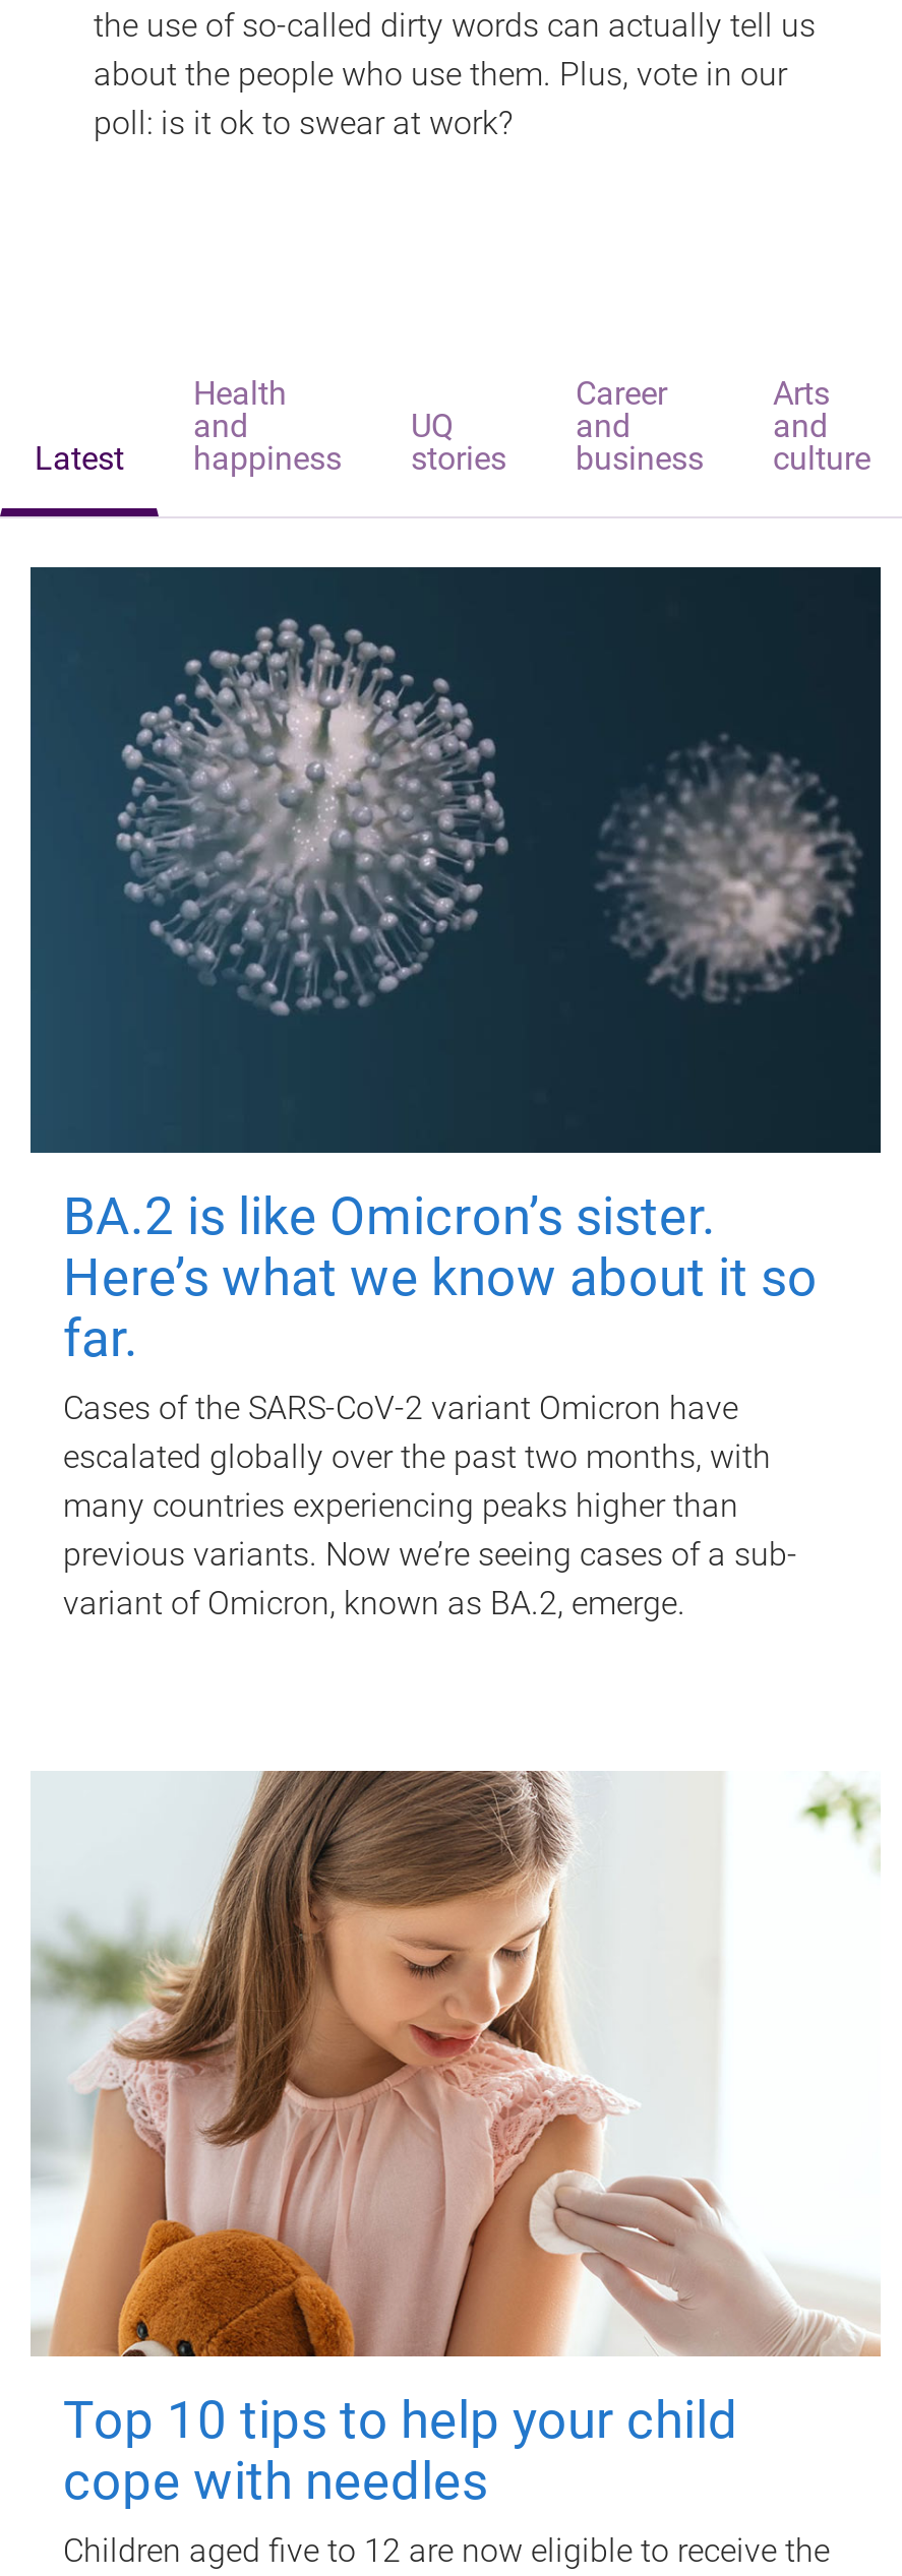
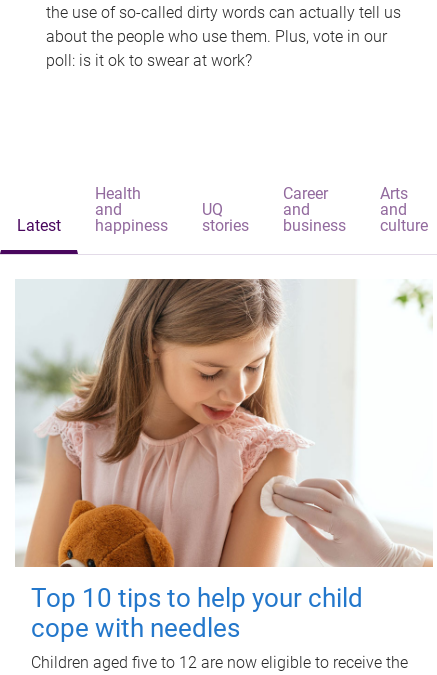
[28,565,883,1622] [image] | BA.2 is like Omicron’s sister. | Here’s what we know about it so | far. | Cases of the SARS-CoV-2 variant Omicron have | escalated globally over the past two months, with | many countries experiencing peaks higher than | previous variants. Now we’re seeing cases of a sub- | variant of Omicron, known as BA.2, emerge. -> none

